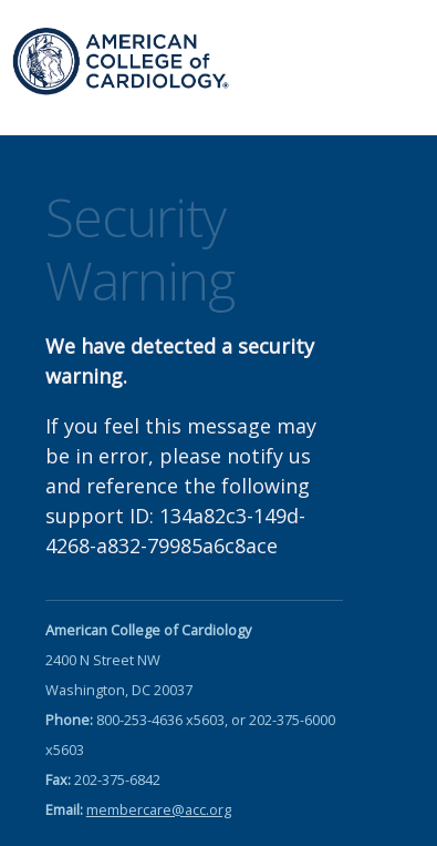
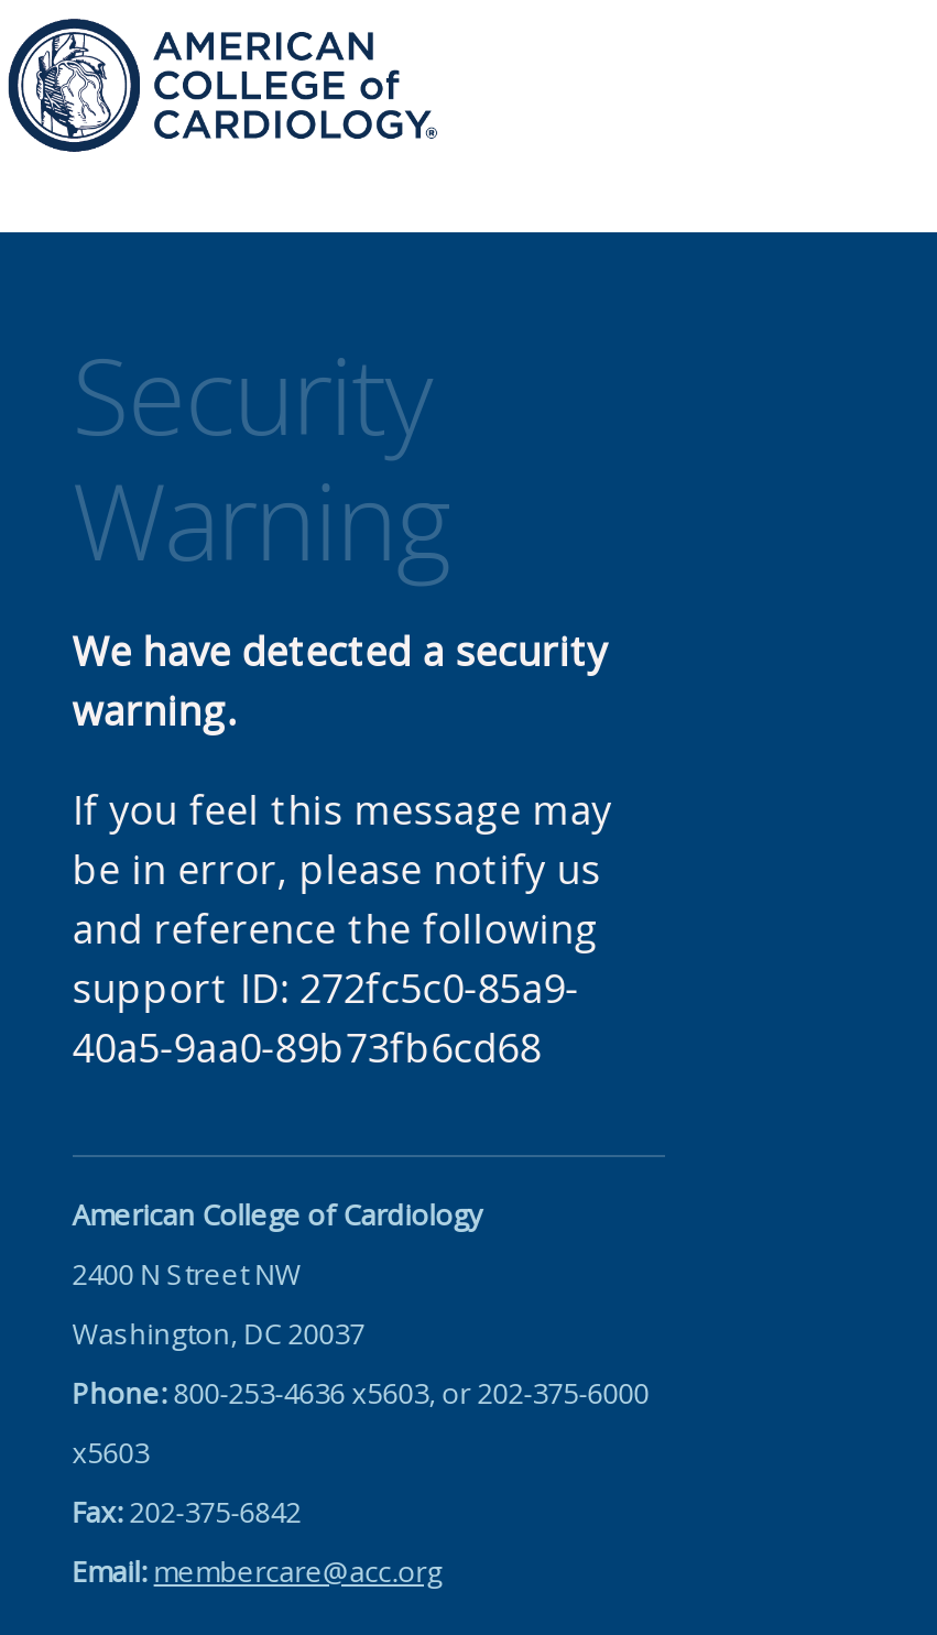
[45,502,305,559] support ID: 134a82c3-149d- | 4268-a832-79985a6c8ace -> [72,962,579,1074] support ID: 272fc5c0-85a9- | 40a5-9aa0-89b73fb6cd68

